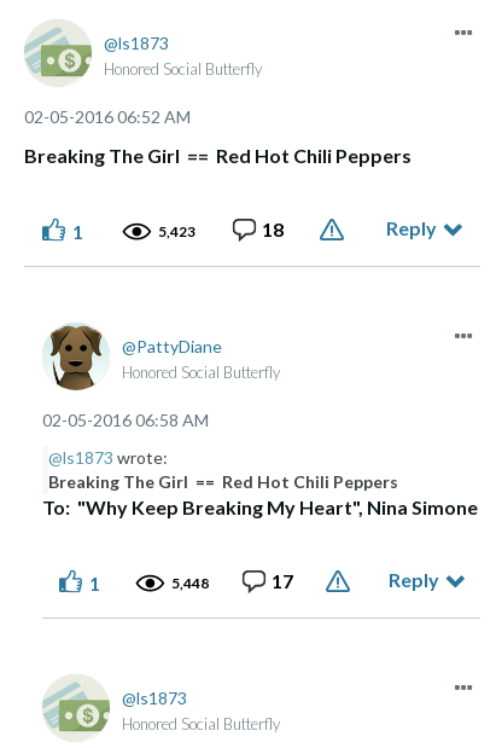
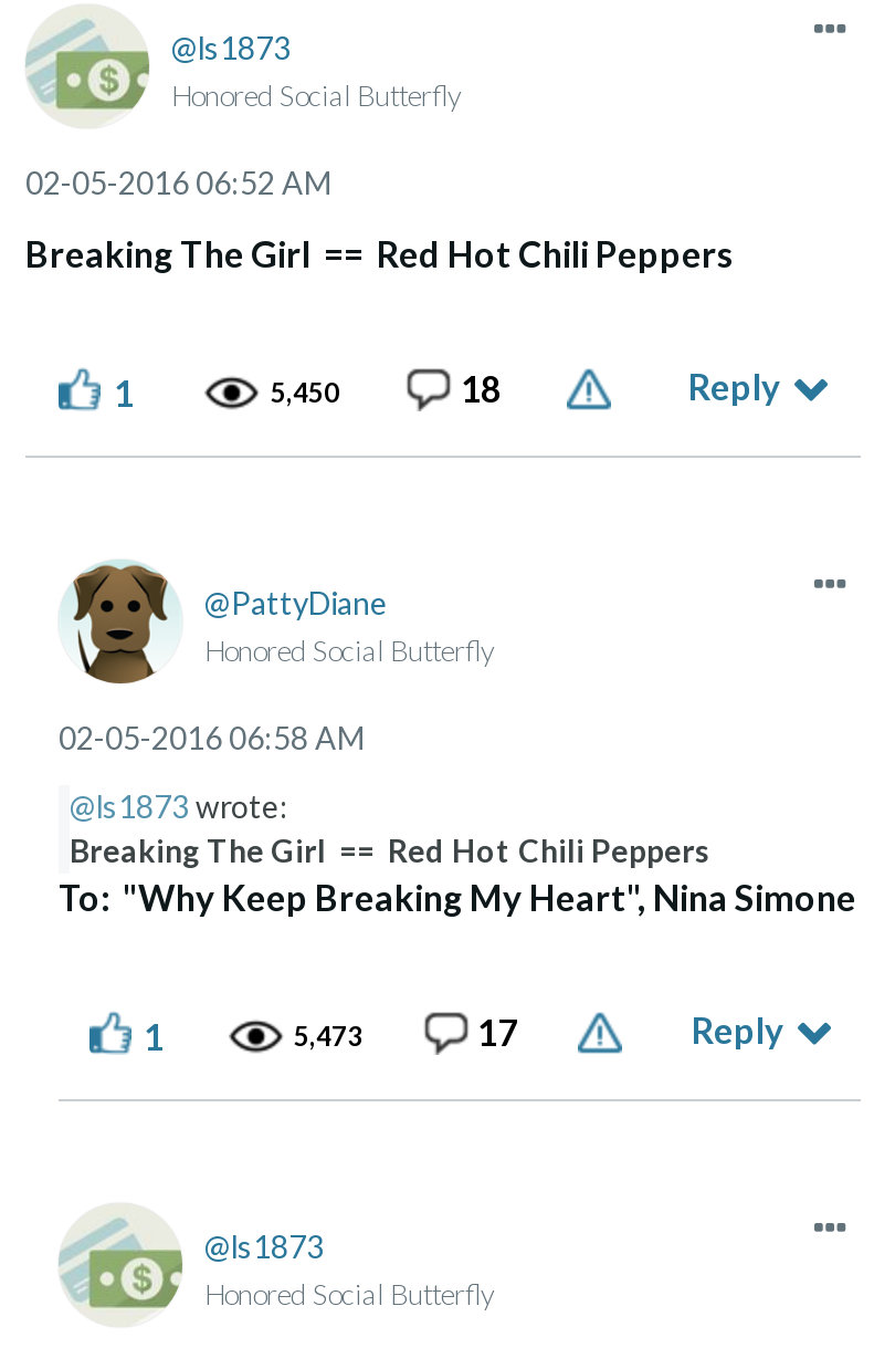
[158,222,195,240] 5,423 -> [271,375,339,408] 5,450
[171,574,208,592] 5,448 -> [294,1019,362,1052] 5,473

